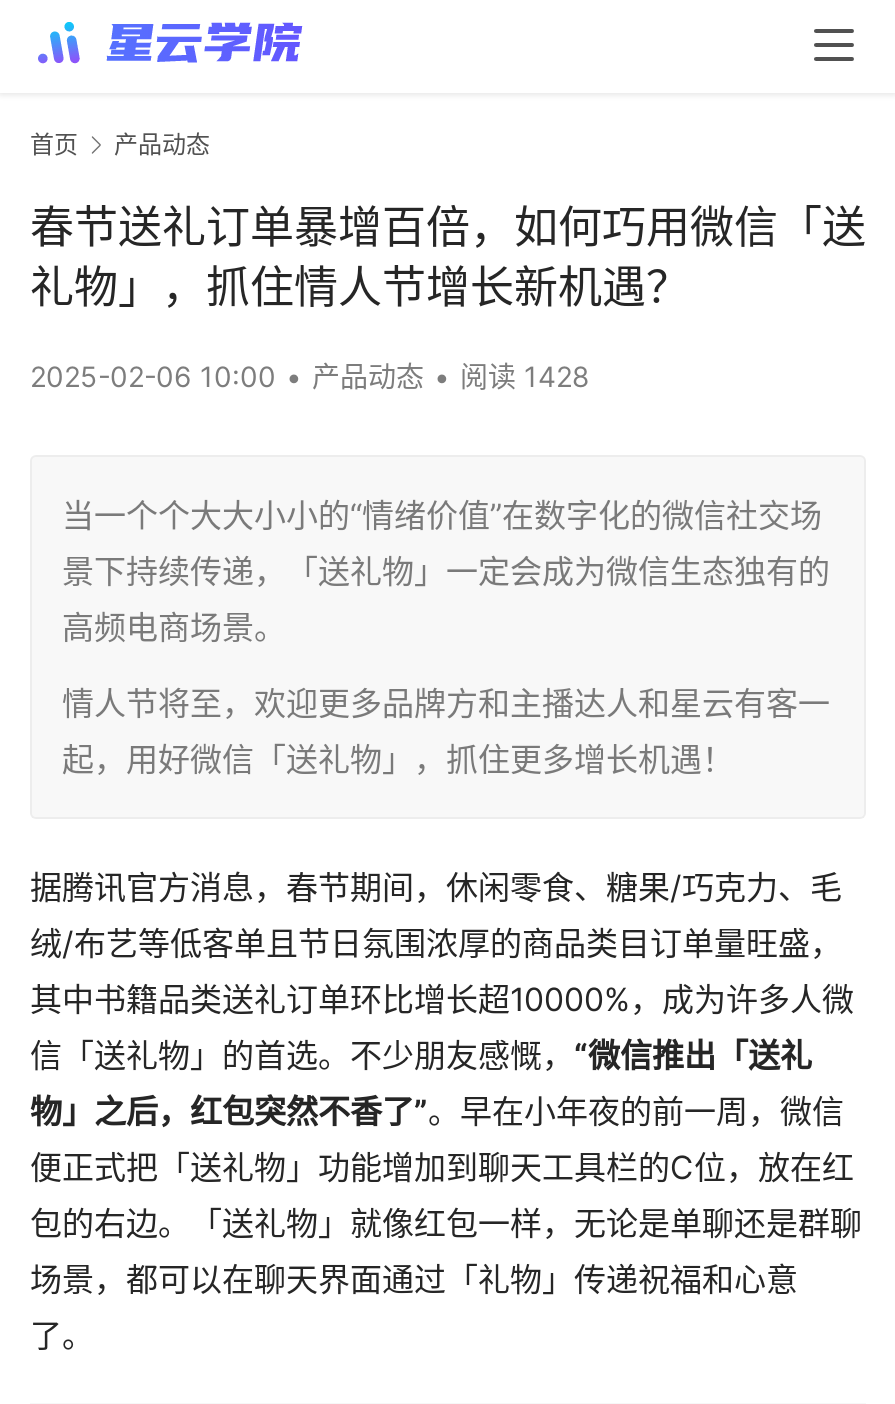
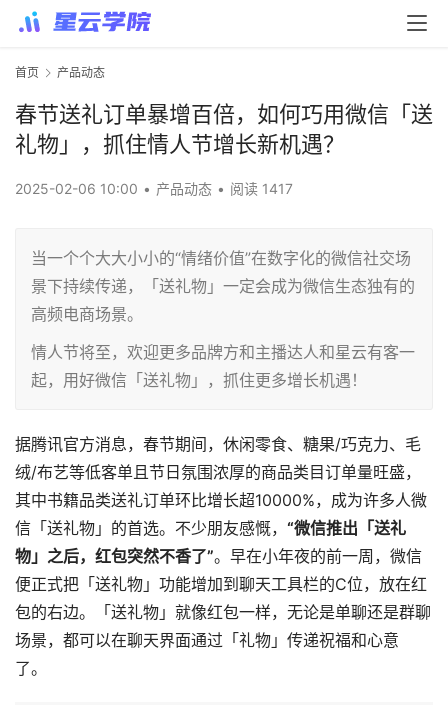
[30,359,590,393] 2025-02-06 10:00 • 产品动态 • 阅读 1428 -> [15,180,293,197] 2025-02-06 10:00 • 产品动态 • 阅读 1417

